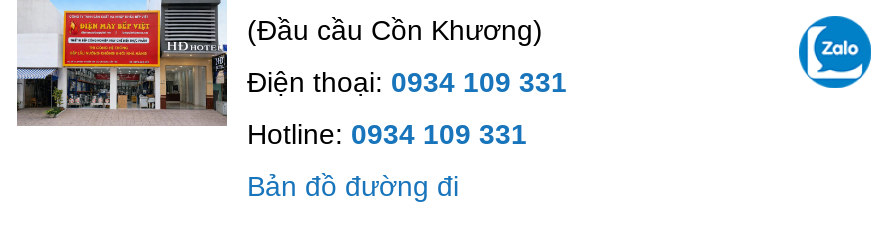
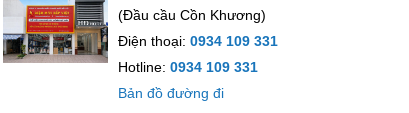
[797,14,873,90] [image] -> none

